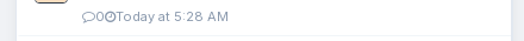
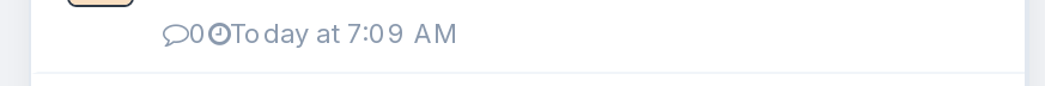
[95,8,229,25] 0 Today at 5:28 AM -> [189,17,457,50] 0 Today at 7:09 AM

